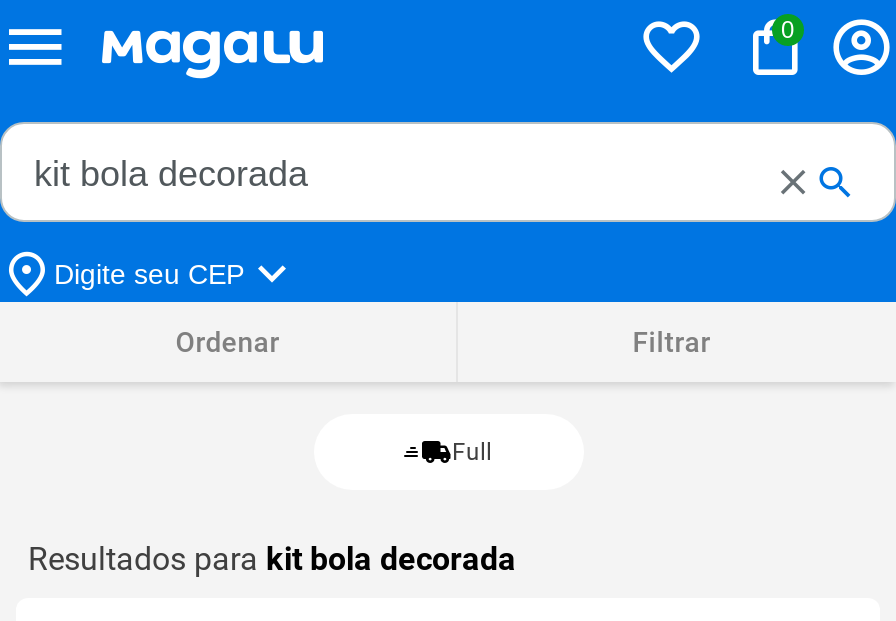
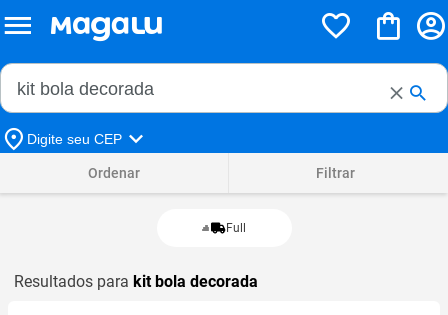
[781,16,795,44] 0 -> none

